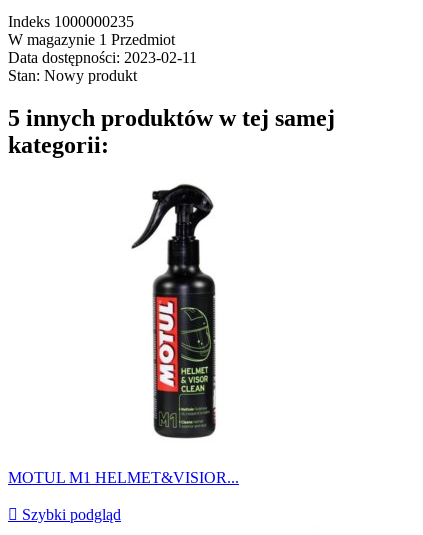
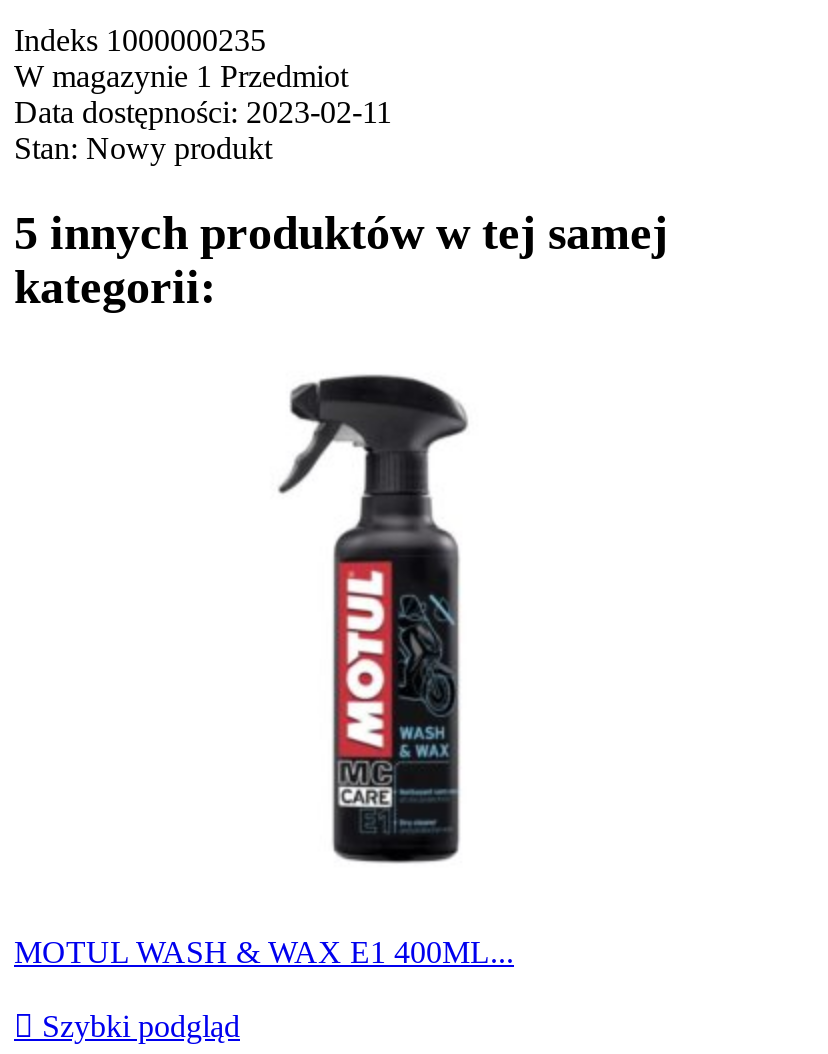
[8,183,239,486] [image] | MOTUL M1 HELMET&VISIOR... -> [14,365,514,968] [image] | MOTUL WASH & WAX E1 400ML...

